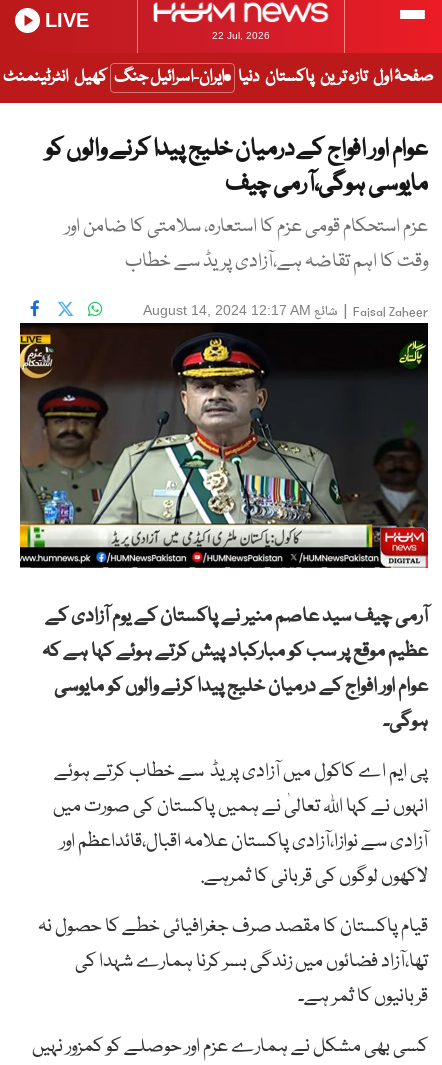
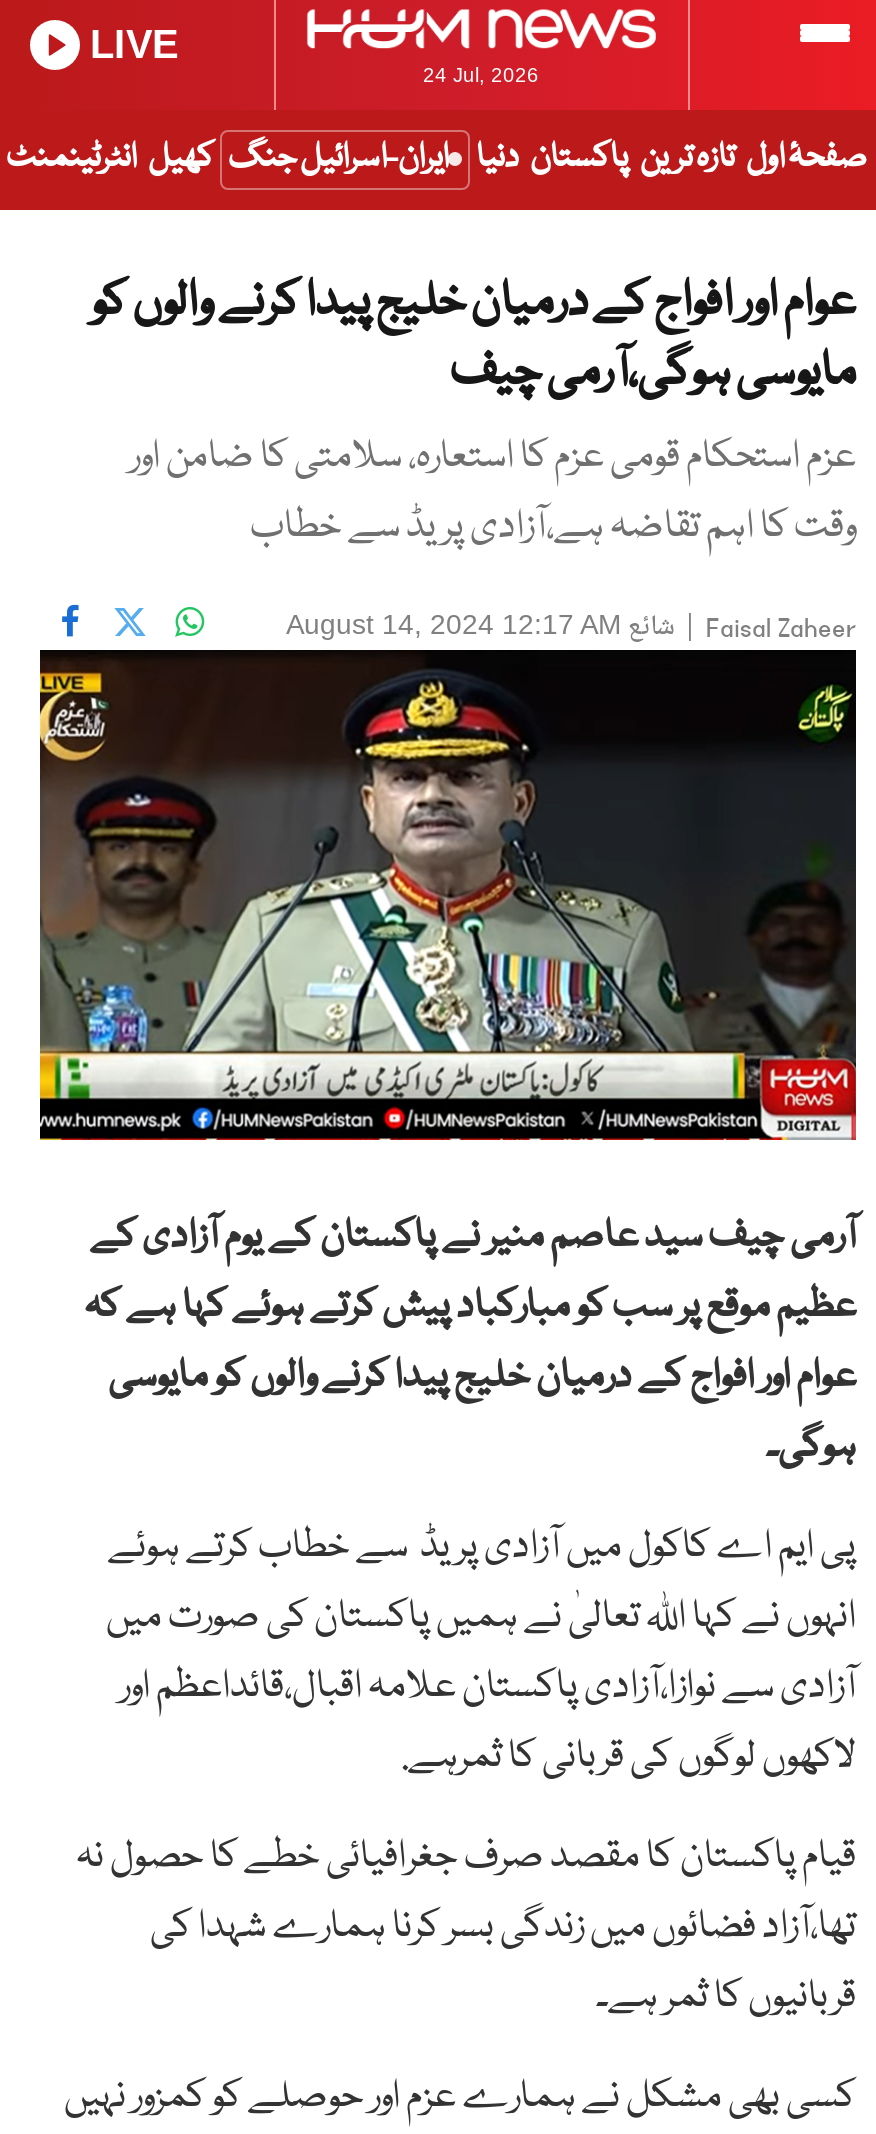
[211,30,269,41] 22 Jul, 2026 -> [423,64,539,86] 24 Jul, 2026

